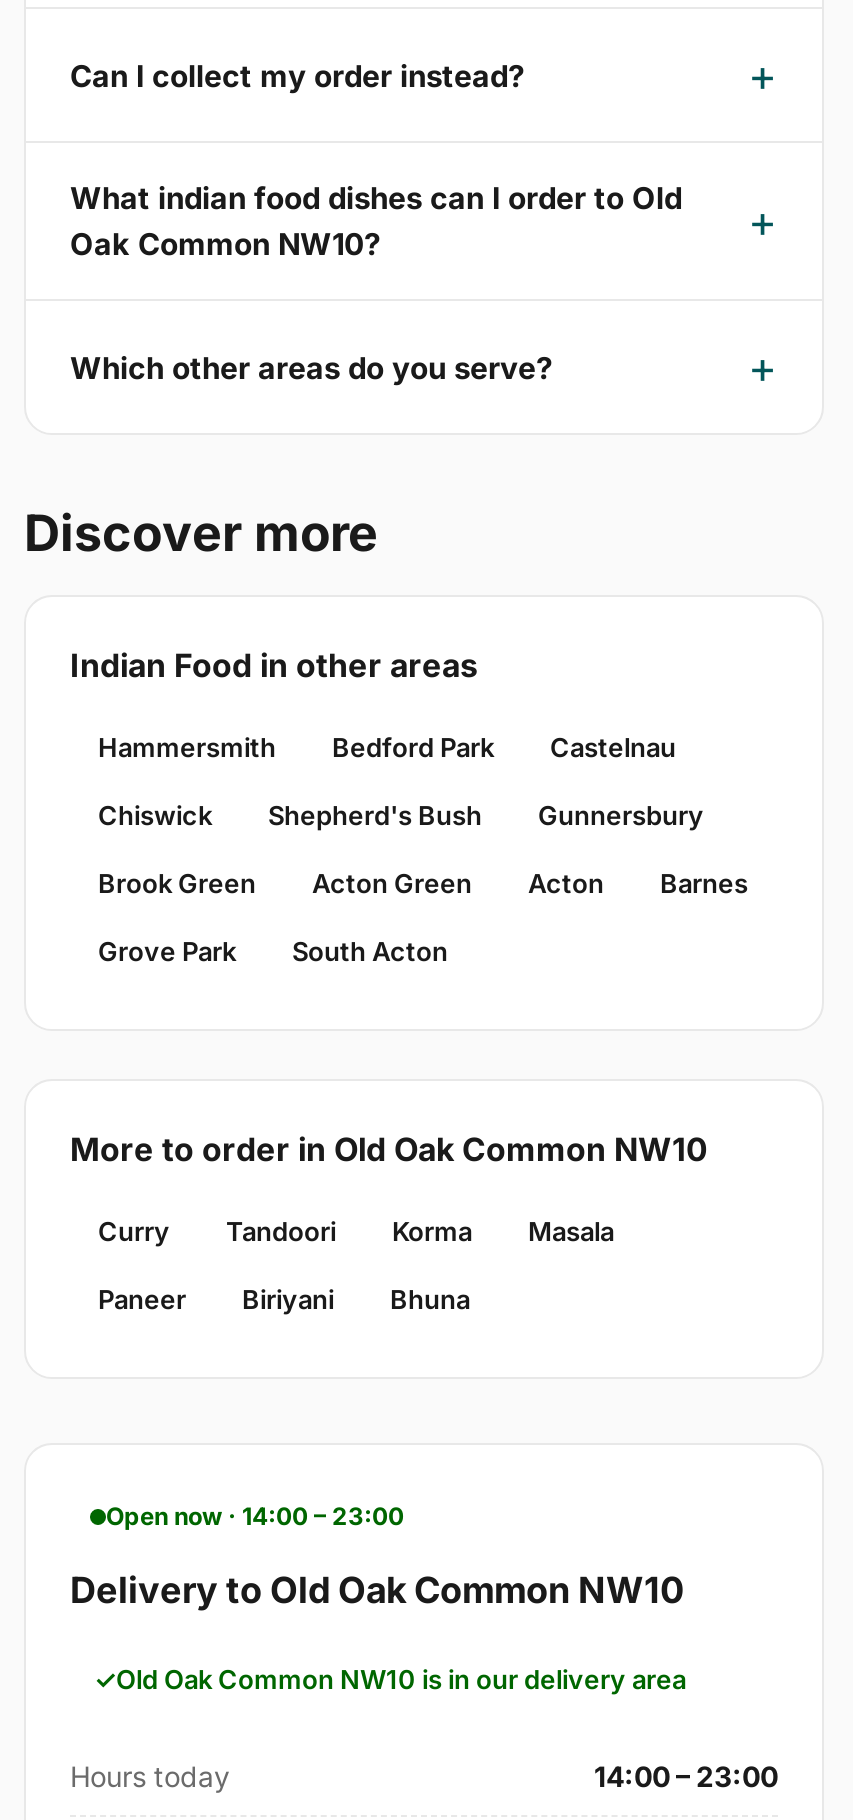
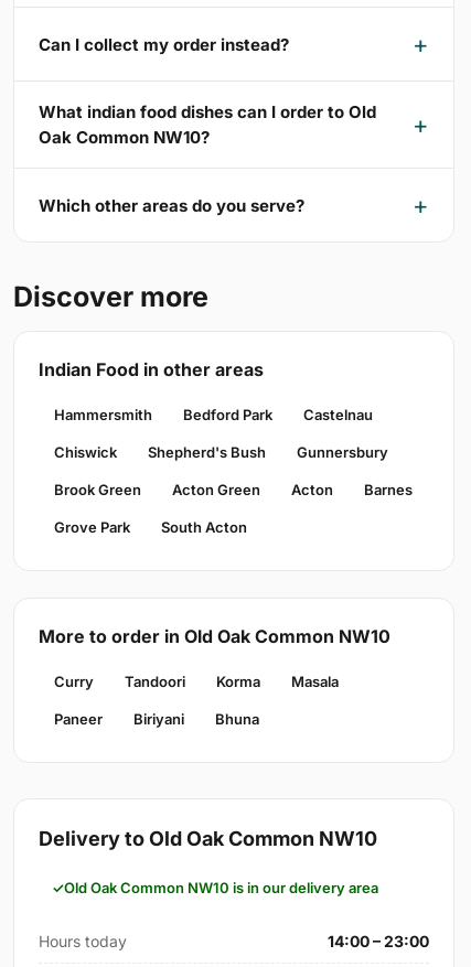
[106,1502,404,1532] Open now · 14:00 – 23:00 -> none

